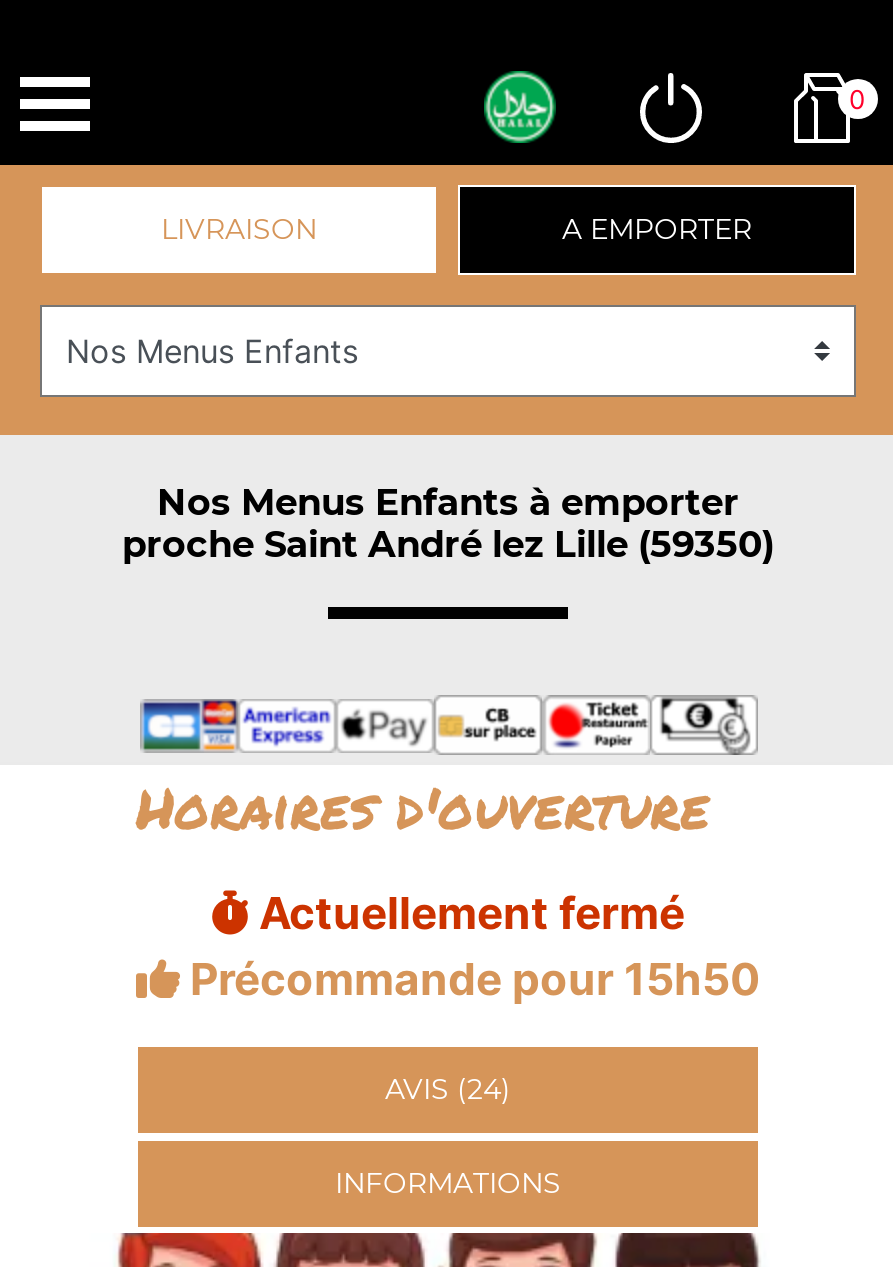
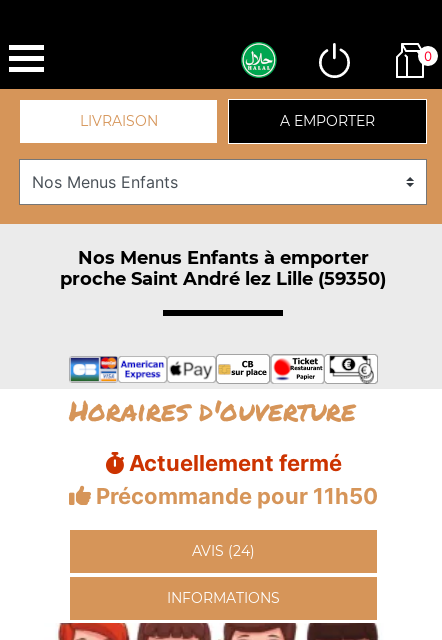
[180,953,760,1005] Précommande pour 15h50 -> [90,483,377,509] Précommande pour 11h50

